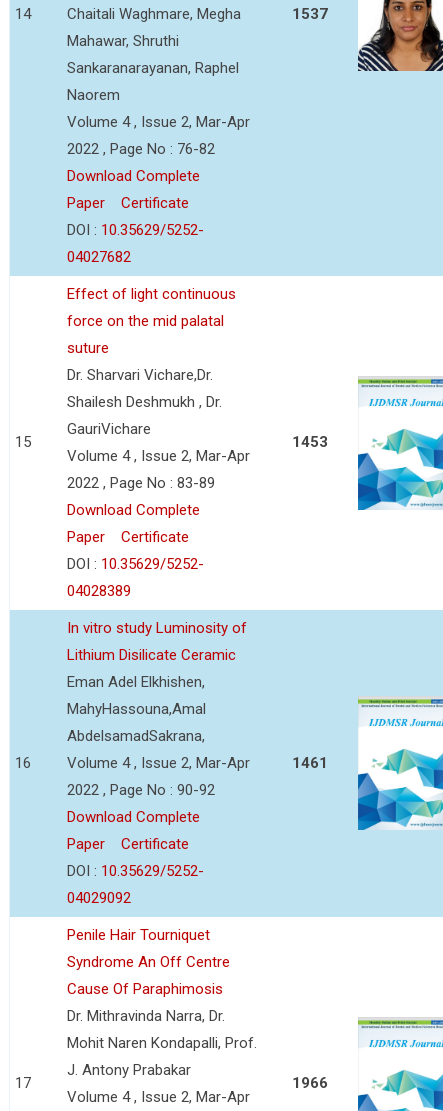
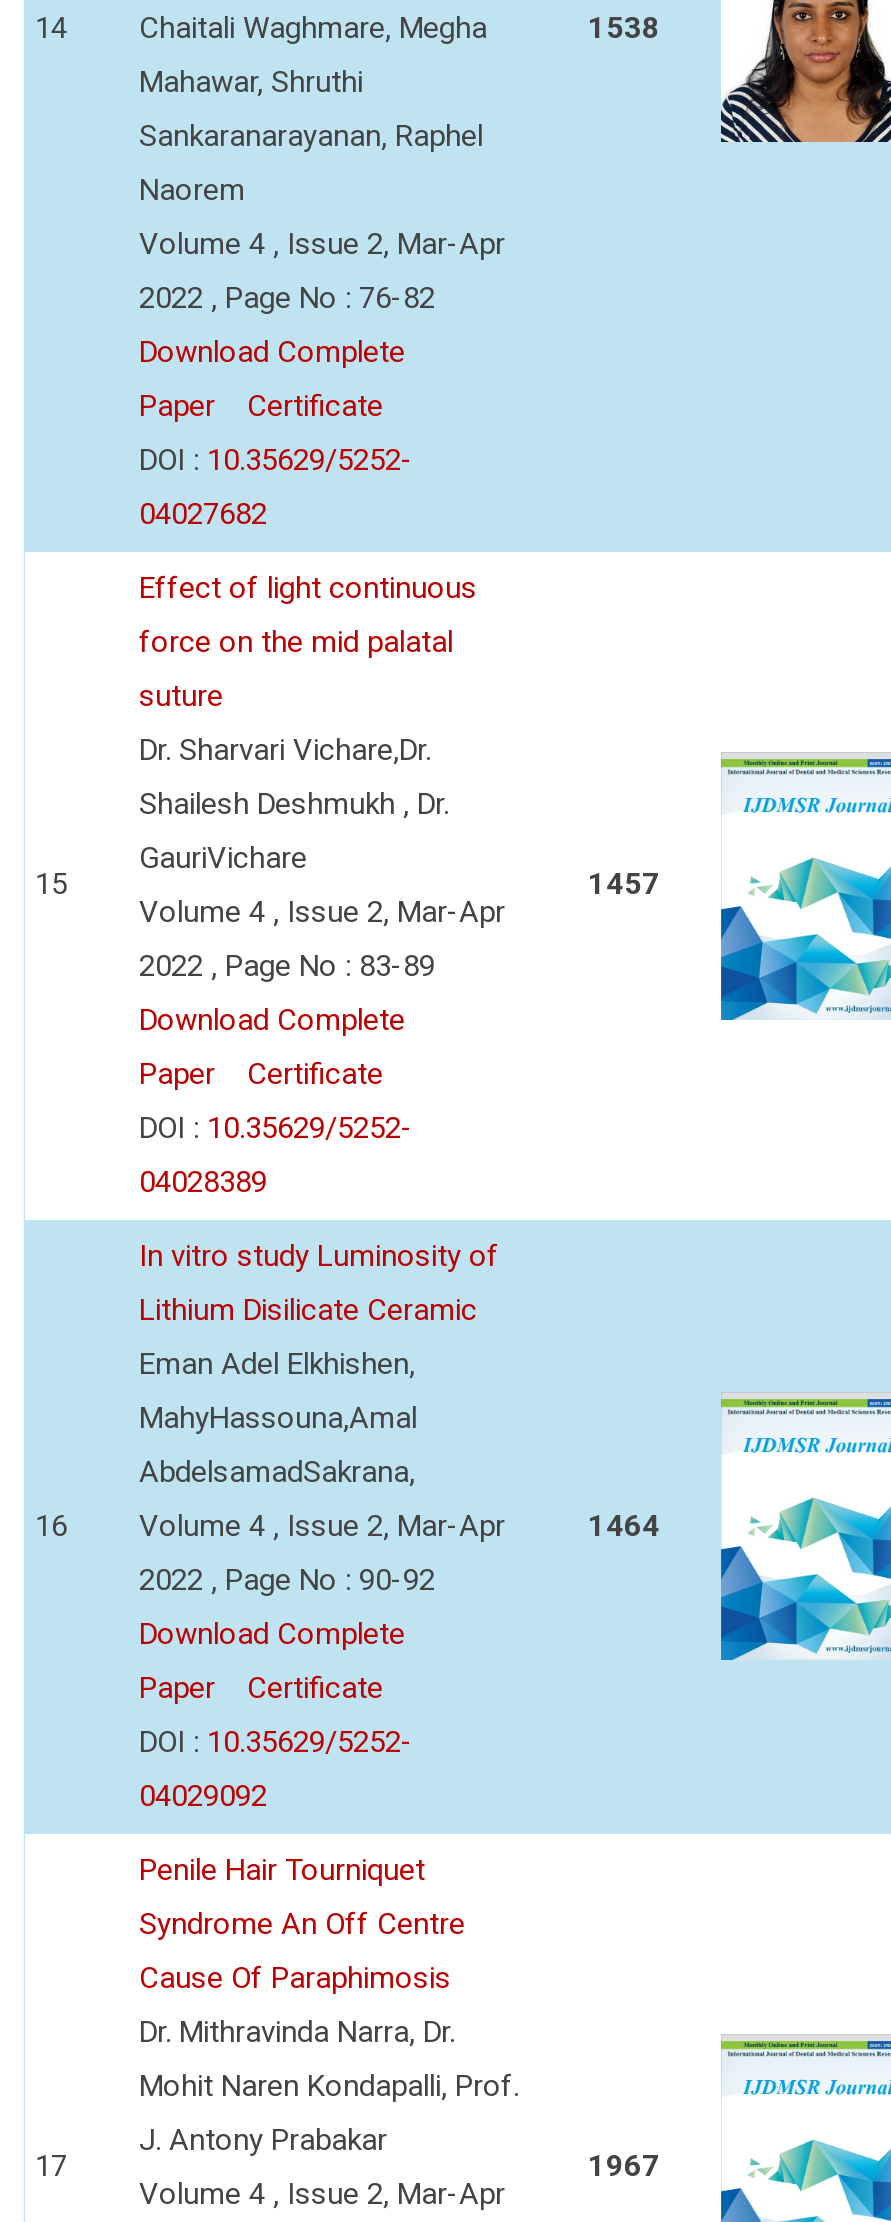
[291,5,327,23] 1537 -> [588,11,660,47] 1538
[291,433,327,451] 1453 -> [588,867,660,903] 1457
[291,754,327,772] 1461 -> [588,1509,660,1545] 1464
[291,1074,327,1092] 1966 -> [588,2149,660,2185] 1967

